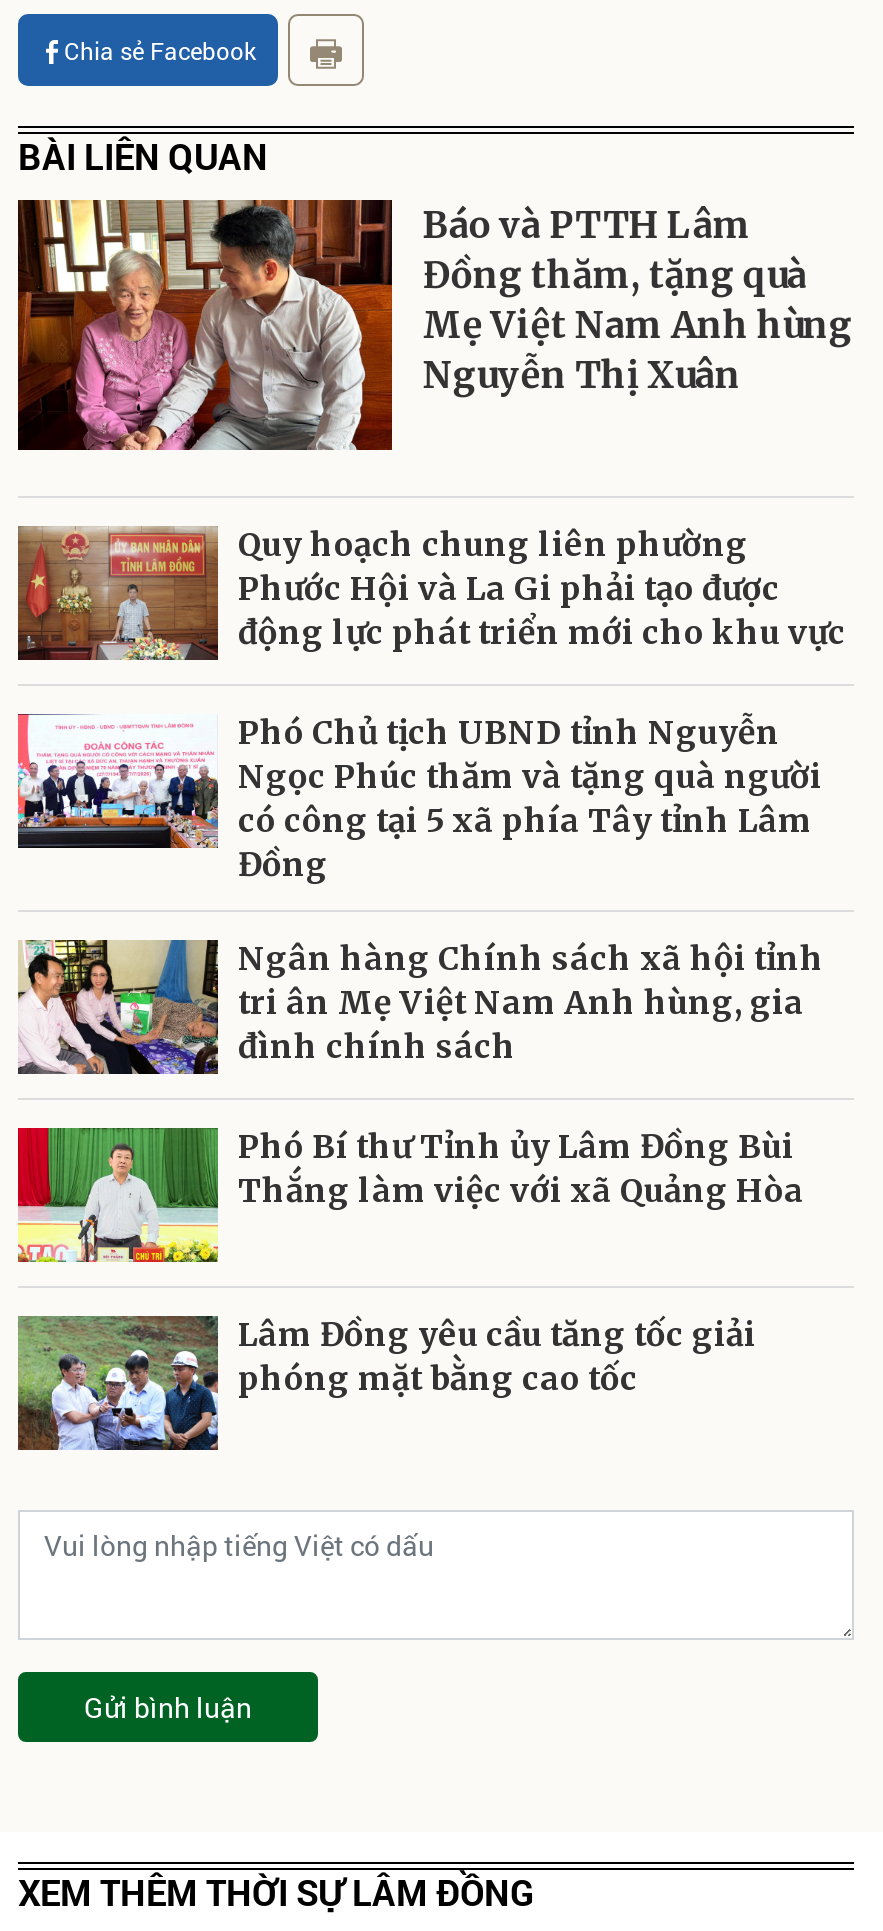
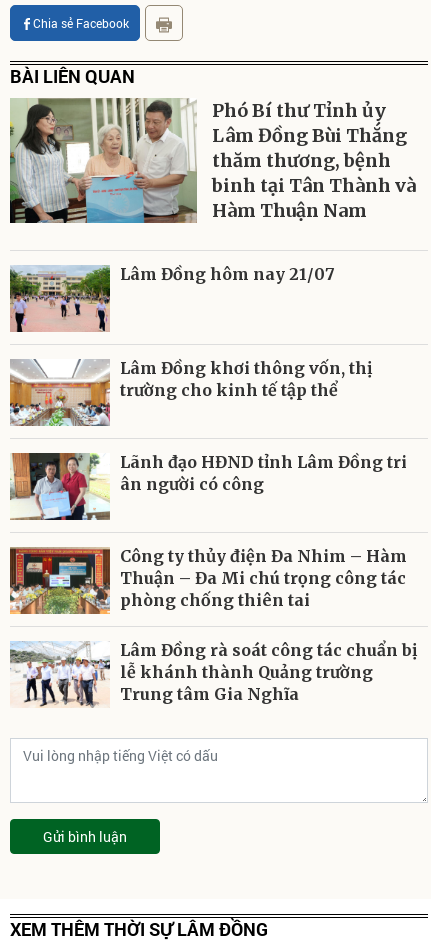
[16,198,853,452] [image] | Báo và PTTH Lâm | Đồng thăm, tặng quà | Mẹ Việt Nam Anh hùng | Nguyễn Thị Xuân -> [9,97,416,224] [image] | Phó Bí thư Tỉnh ủy | Lâm Đồng Bùi Thắng | thăm thương, bệnh | binh tại Tân Thành và | Hàm Thuận Nam
[16,524,846,668] [image] | Quy hoạch chung liên phường | Phước Hội và La Gi phải tạo được | động lực phát triển mới cho khu vực -> [10,261,335,333] [image] | Lâm Đồng hôm nay 21/07
[16,712,822,884] [image] | Phó Chủ tịch UBND tỉnh Nguyễn | Ngọc Phúc thăm và tặng quà người | có công tại 5 xã phía Tây tỉnh Lâm | Đồng -> [10,355,372,427] [image] | Lâm Đồng khơi thông vốn, thị | trường cho kinh tế tập thể
[18,938,824,1076] [image] | Ngân hàng Chính sách xã hội tỉnh | tri ân Mẹ Việt Nam Anh hùng, gia | đình chính sách -> [10,452,407,521] [image] | Lãnh đạo HĐND tỉnh Lâm Đồng tri | ân người có công
[16,1126,804,1264] [image] | Phó Bí thư Tỉnh ủy Lâm Đồng Bùi | Thắng làm việc với xã Quảng Hòa -> [9,546,407,615] [image] | Công ty thủy điện Đa Nhim – Hàm | Thuận – Đa Mi chú trọng công tác | phòng chống thiên tai
[16,1314,756,1452] [image] | Lâm Đồng yêu cầu tăng tốc giải | phóng mặt bằng cao tốc -> [10,640,417,708] [image] | Lâm Đồng rà soát công tác chuẩn bị | lễ khánh thành Quảng trường | Trung tâm Gia Nghĩa

